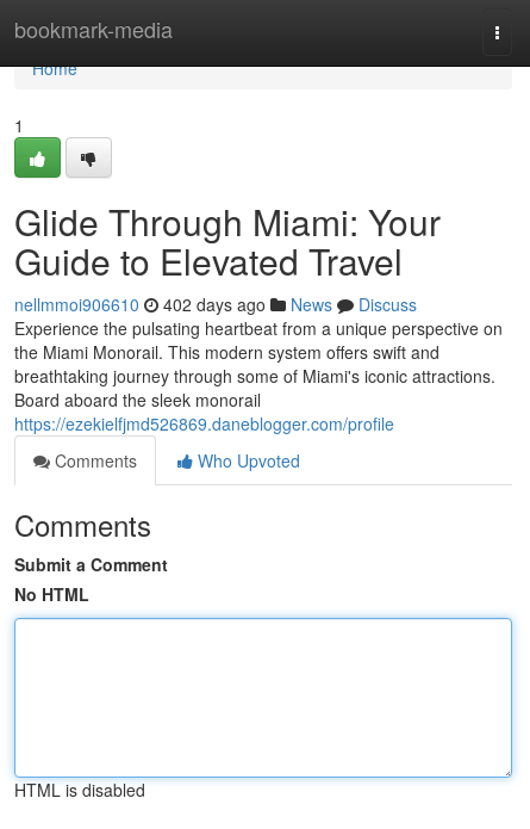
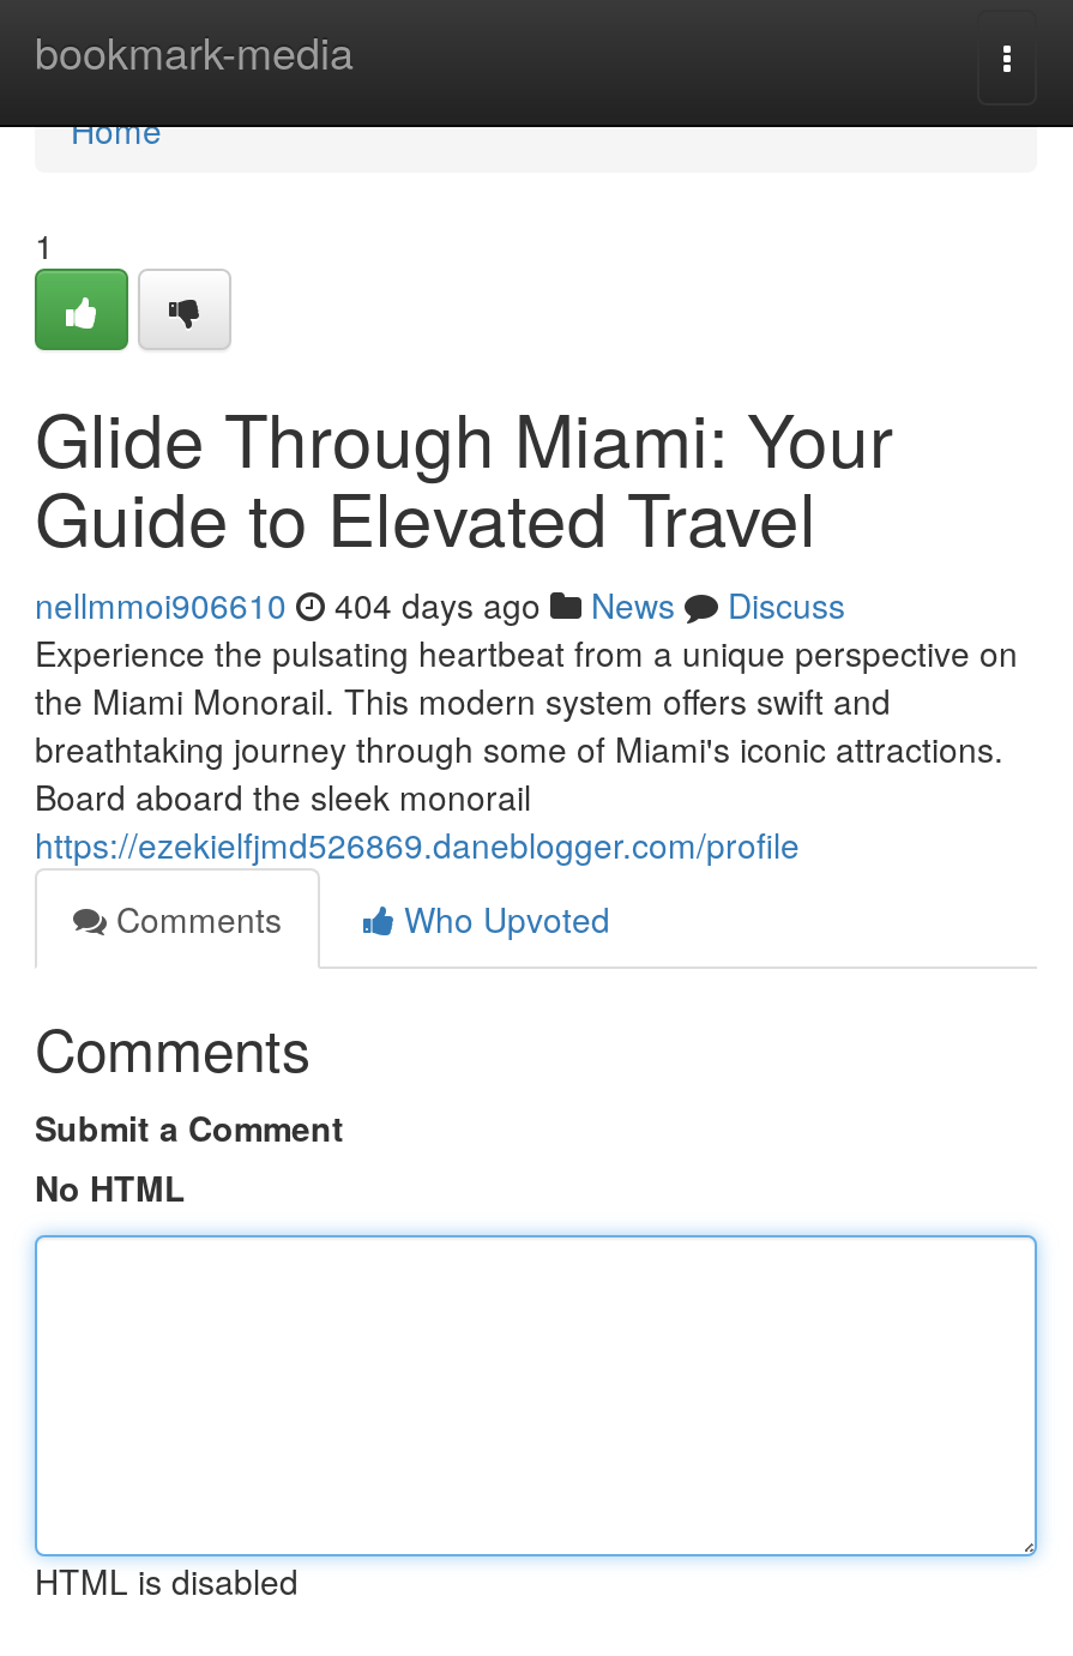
[14,292,417,316] nellmmoi906610 402 days ago News Discuss -> [35,580,845,628] nellmmoi906610 404 days ago News Discuss

